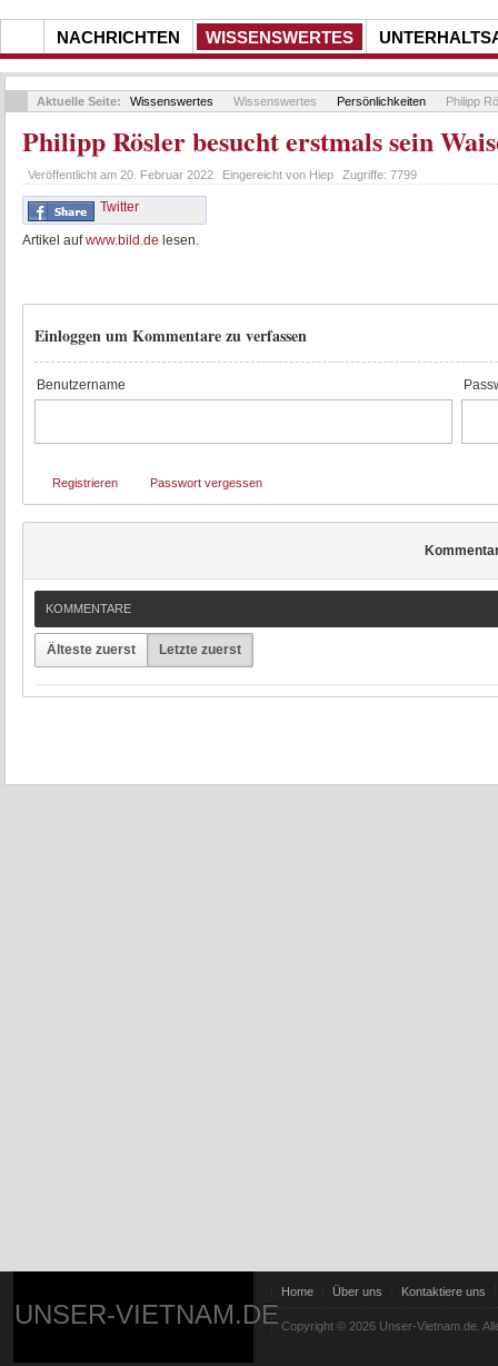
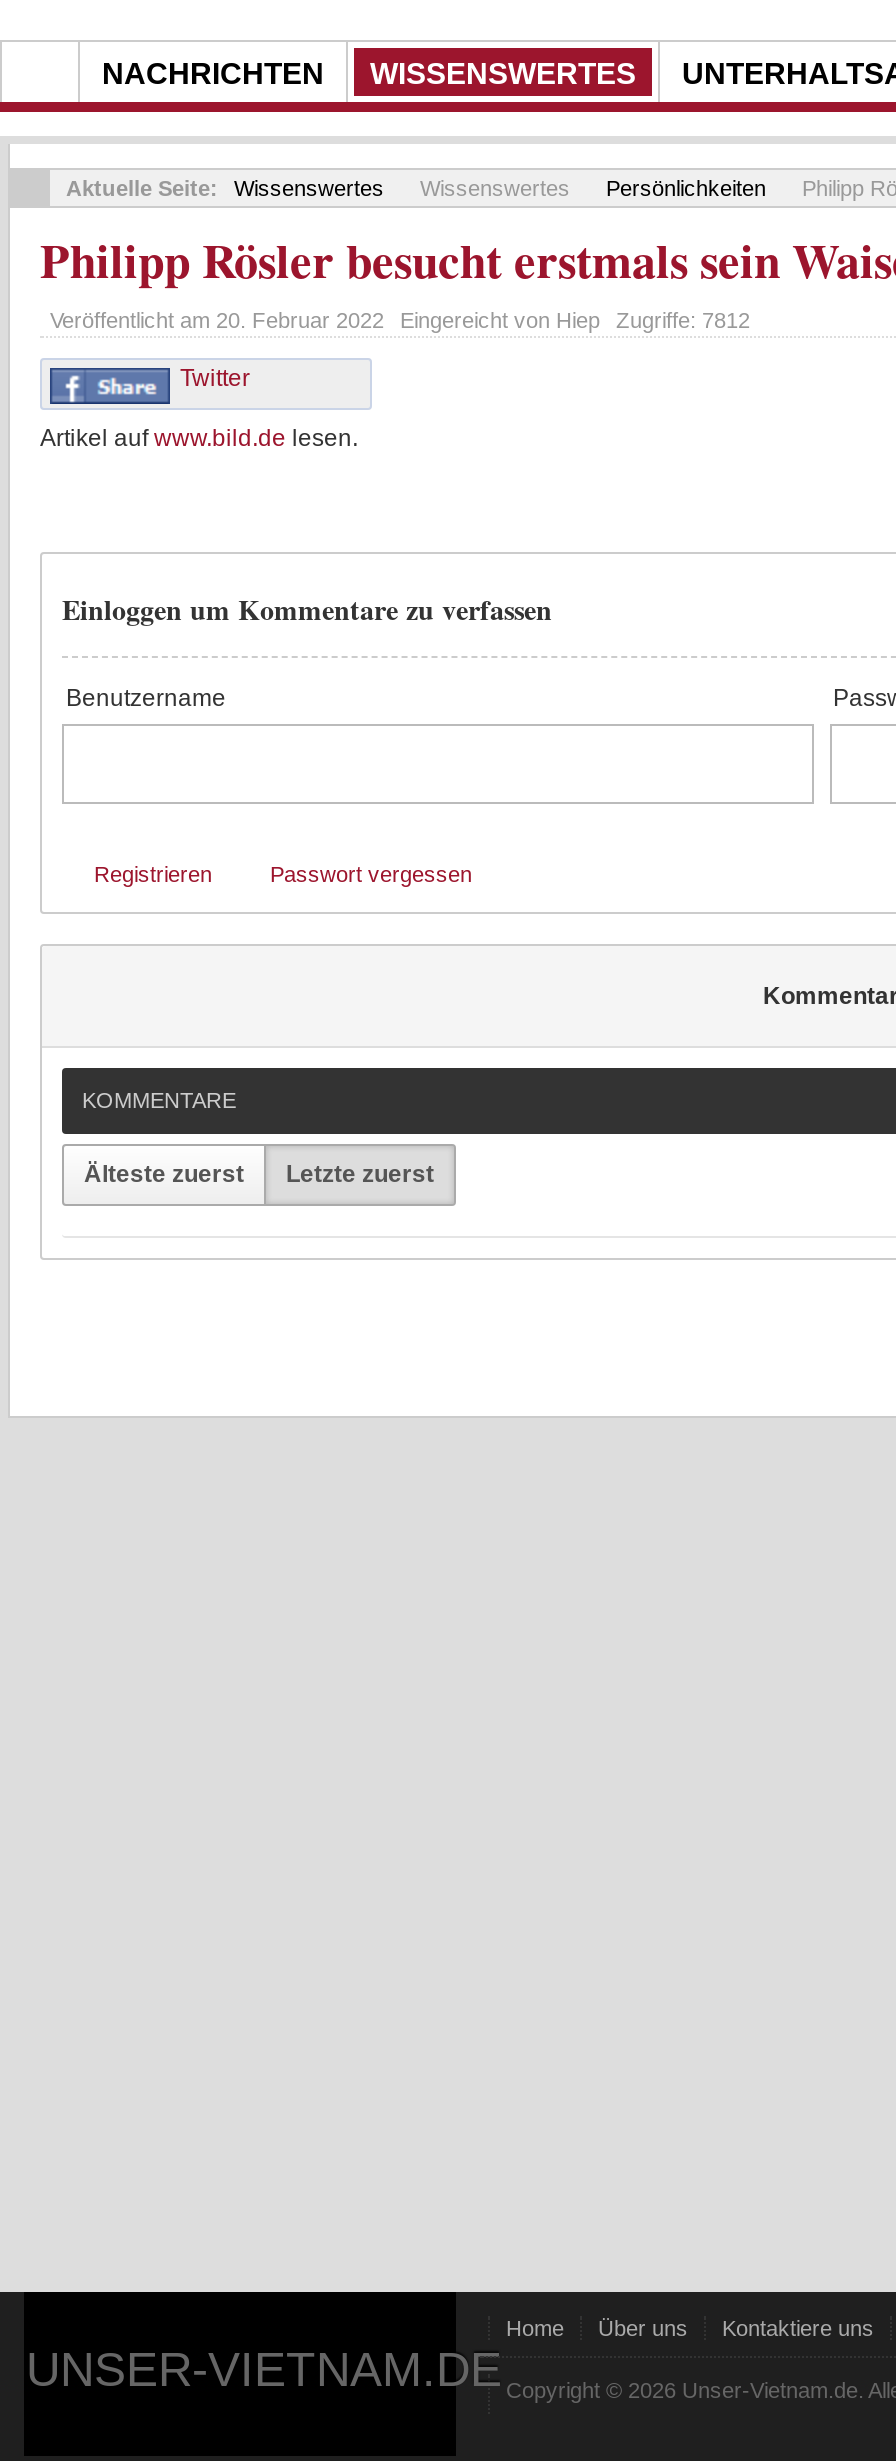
[28,168,417,181] Veröffentlicht am 20. Februar 2022 Eingereicht von Hiep Zugriffe: 7799 -> [50,308,750,332] Veröffentlicht am 20. Februar 2022 Eingereicht von Hiep Zugriffe: 7812

